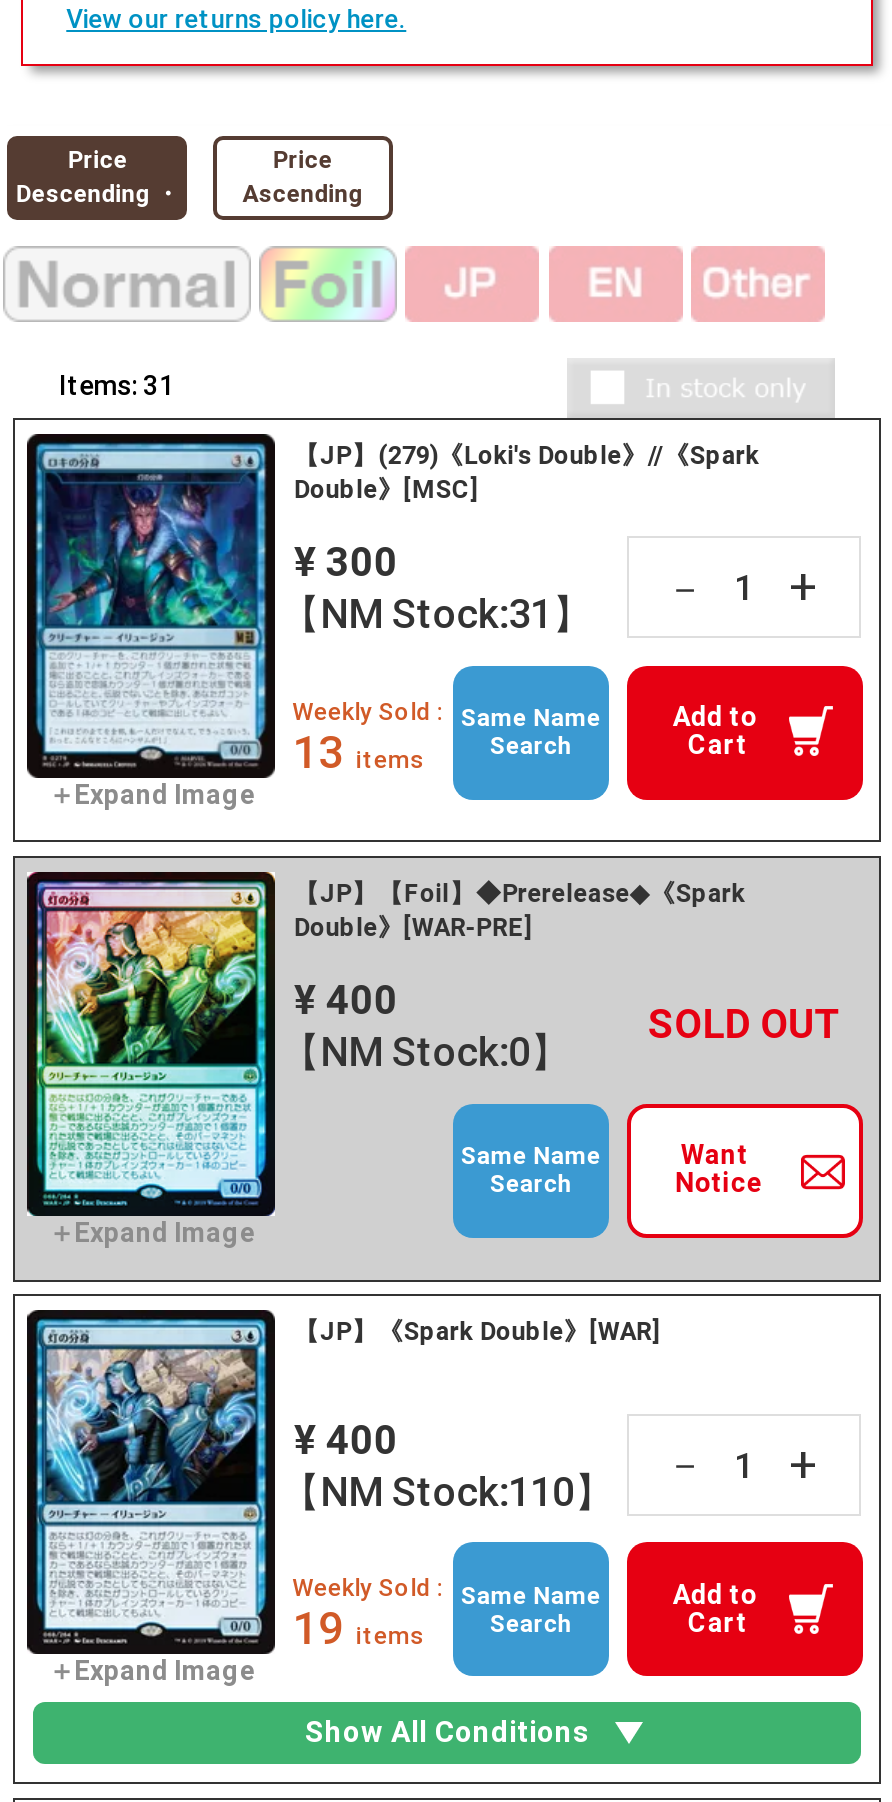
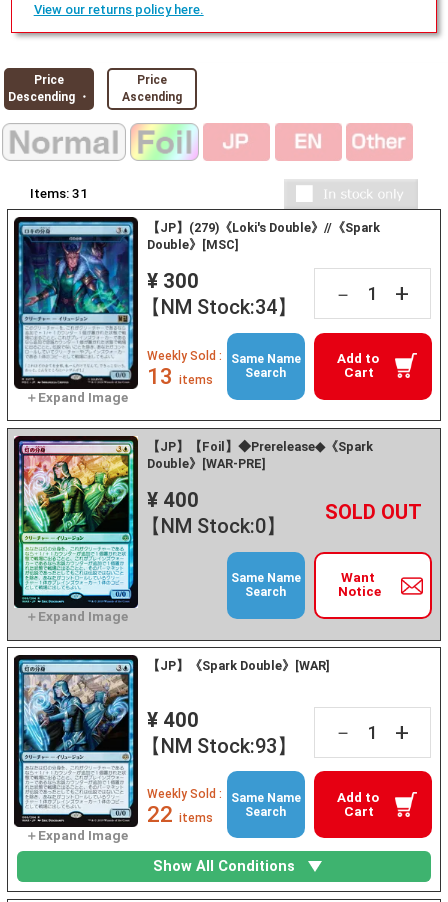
[280,590,592,638] 【NM Stock:31】 -> [141,295,297,319] 【NM Stock:34】
[280,1467,614,1515] 【NM Stock:110】 -> [141,734,297,758] 【NM Stock:93】
[292,1603,424,1655] 19 items -> [147,801,213,827] 22 items

